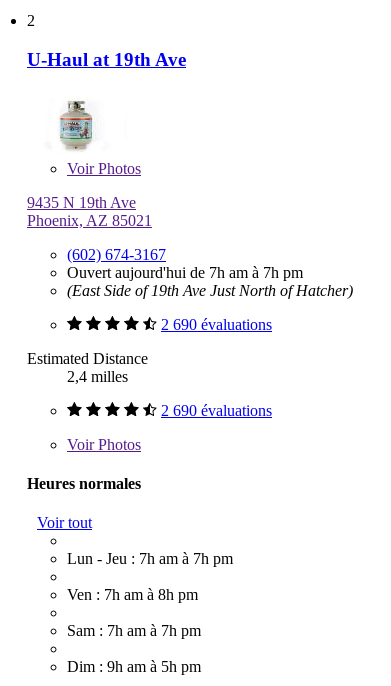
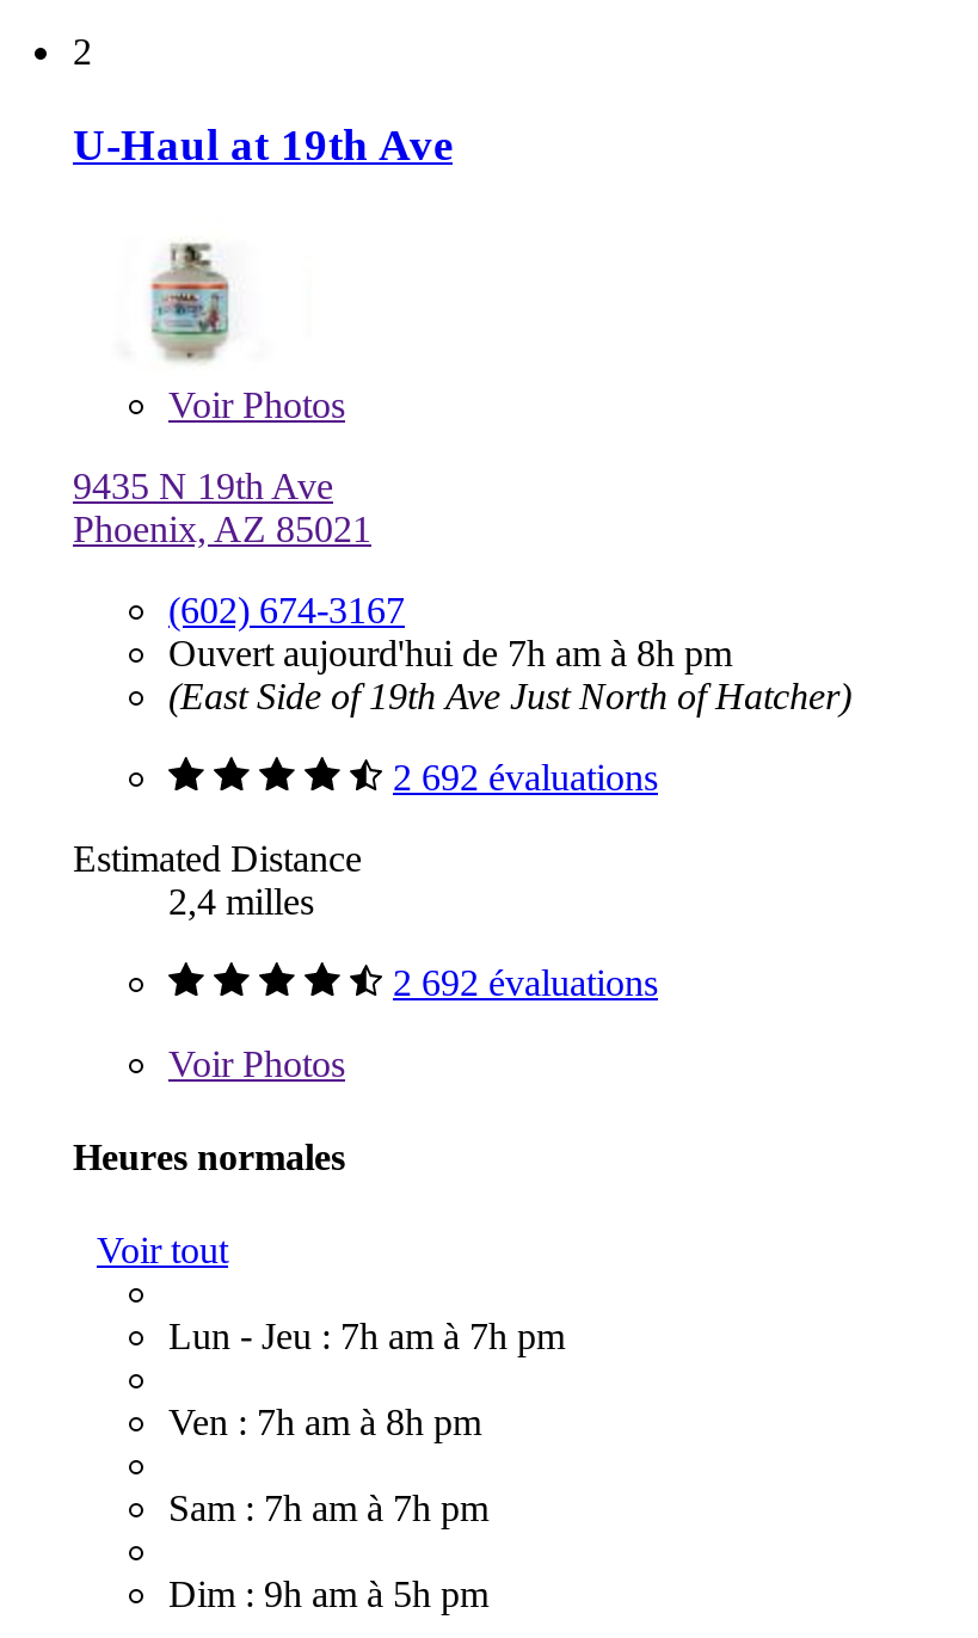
[67,264,303,281] Ouvert aujourd'hui de 7h am à 7h pm -> [168,632,732,673] Ouvert aujourd'hui de 7h am à 8h pm
[161,316,272,333] 2 690 évaluations -> [393,756,658,797] 2 692 évaluations
[161,402,272,419] 2 690 évaluations -> [393,962,658,1002] 2 692 évaluations

